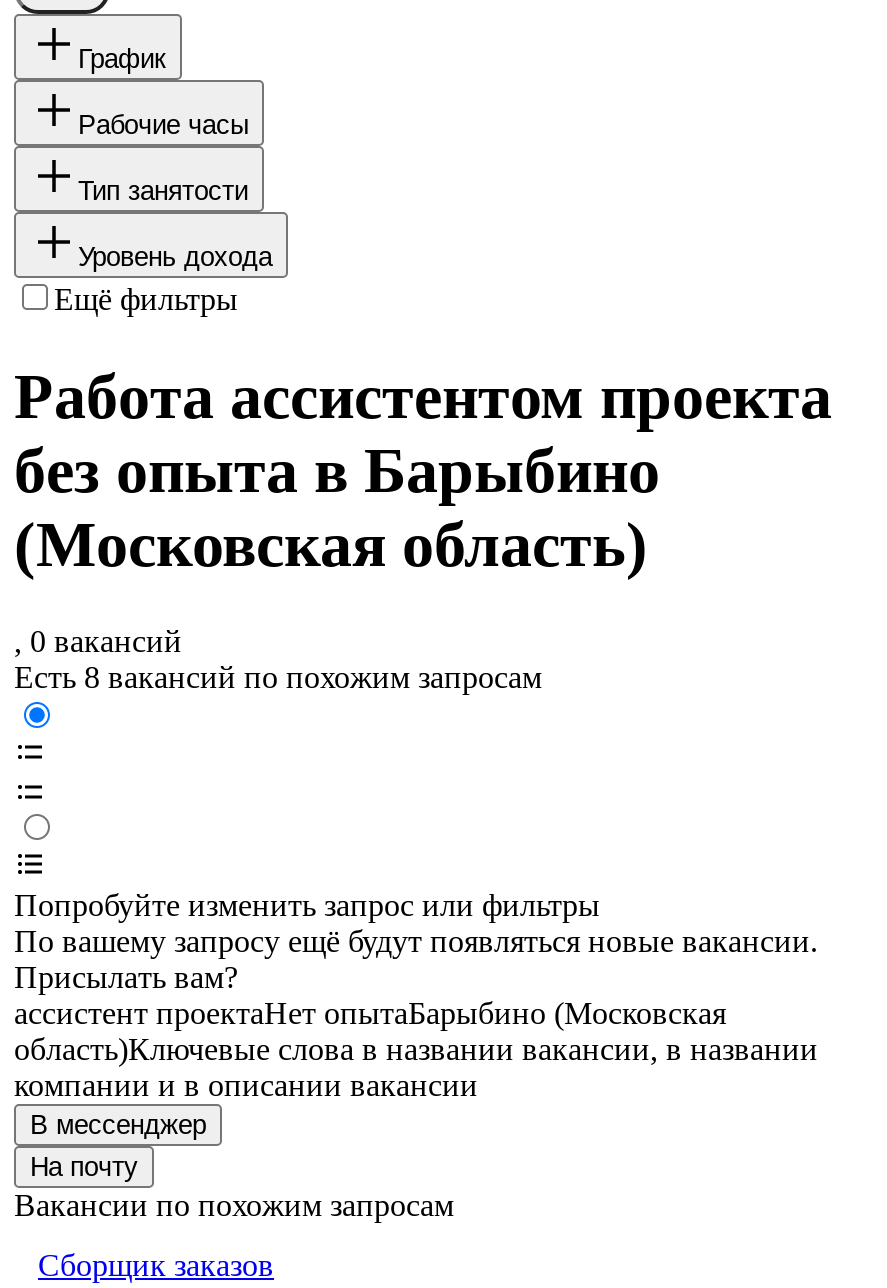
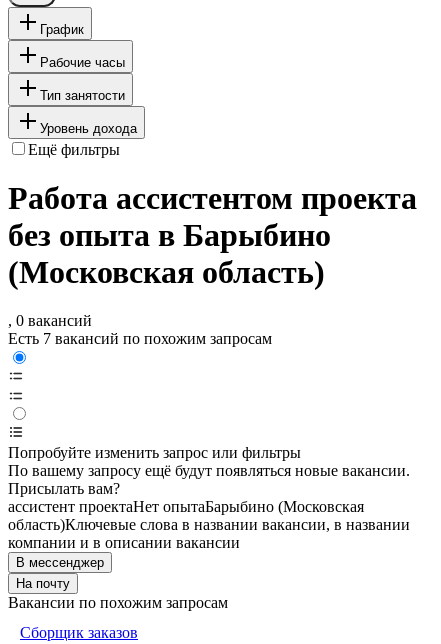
[14,661,542,695] Есть 8 вакансий по похожим запросам -> [8,330,272,347] Есть 7 вакансий по похожим запросам

